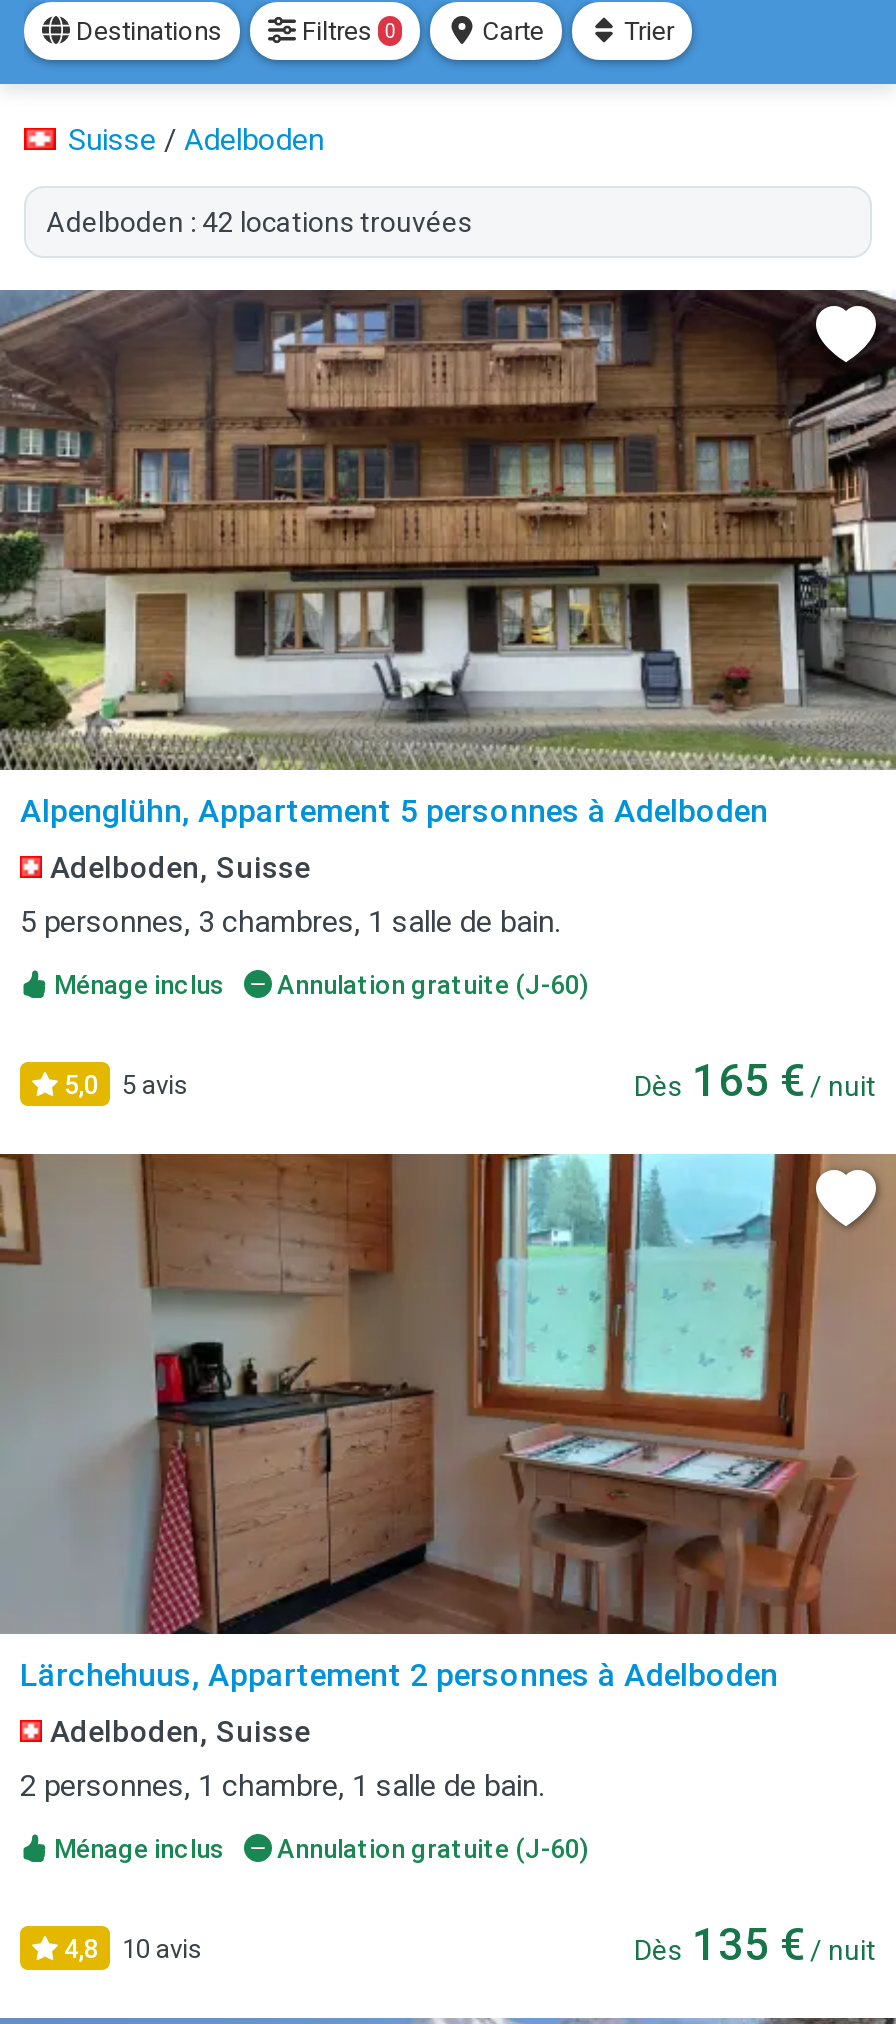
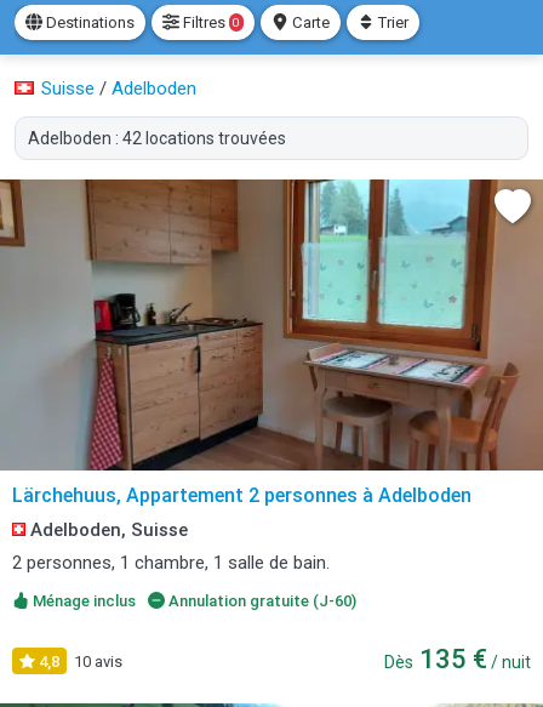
[6,288,890,1106] [image] | Alpenglühn, Appartement 5 personnes à Adelboden | Adelboden, Suisse | 5 personnes, 3 chambres, 1 salle de bain. | Ménage inclus | Annulation gratuite (J-60) | 5,0 | 5 avis | Dès 165 €/ nuit -> none

